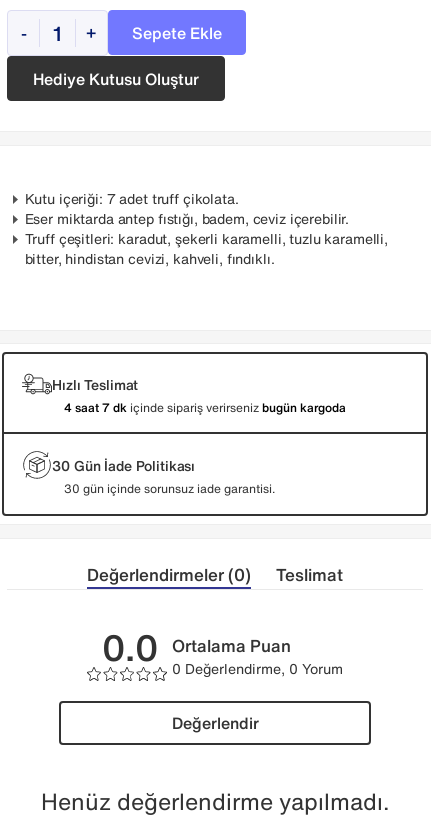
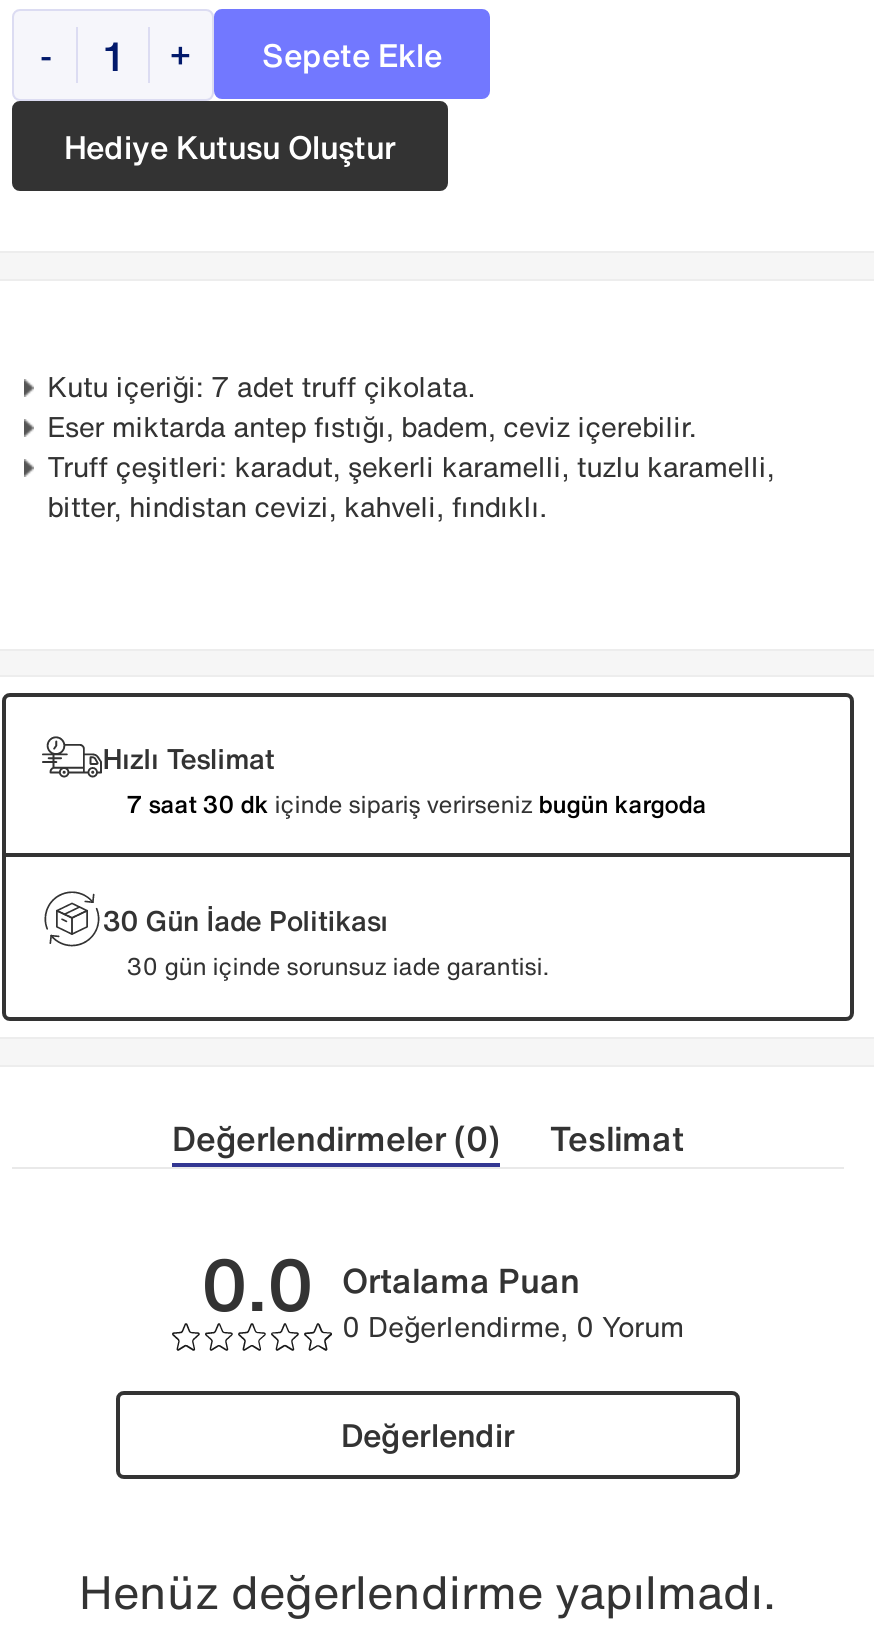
[64,399,346,416] 4 saat 7 dk içinde sipariş verirseniz bugün kargoda -> [126,788,706,822] 7 saat 30 dk içinde sipariş verirseniz bugün kargoda

